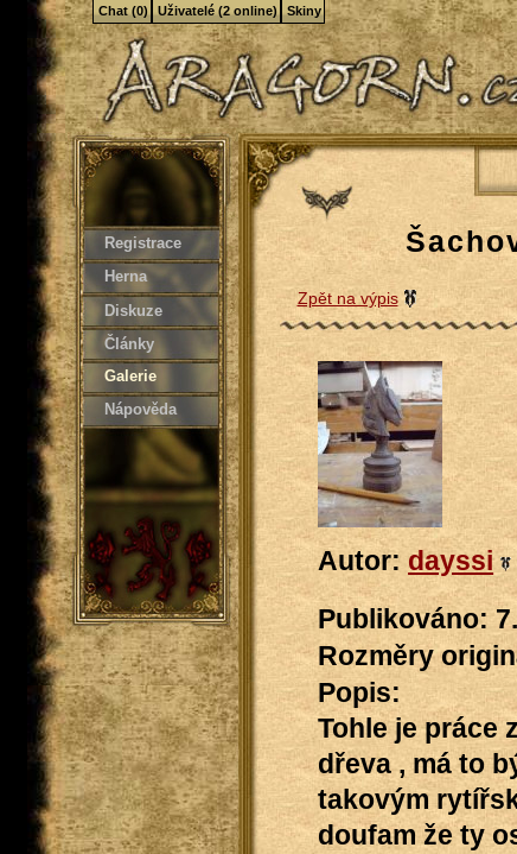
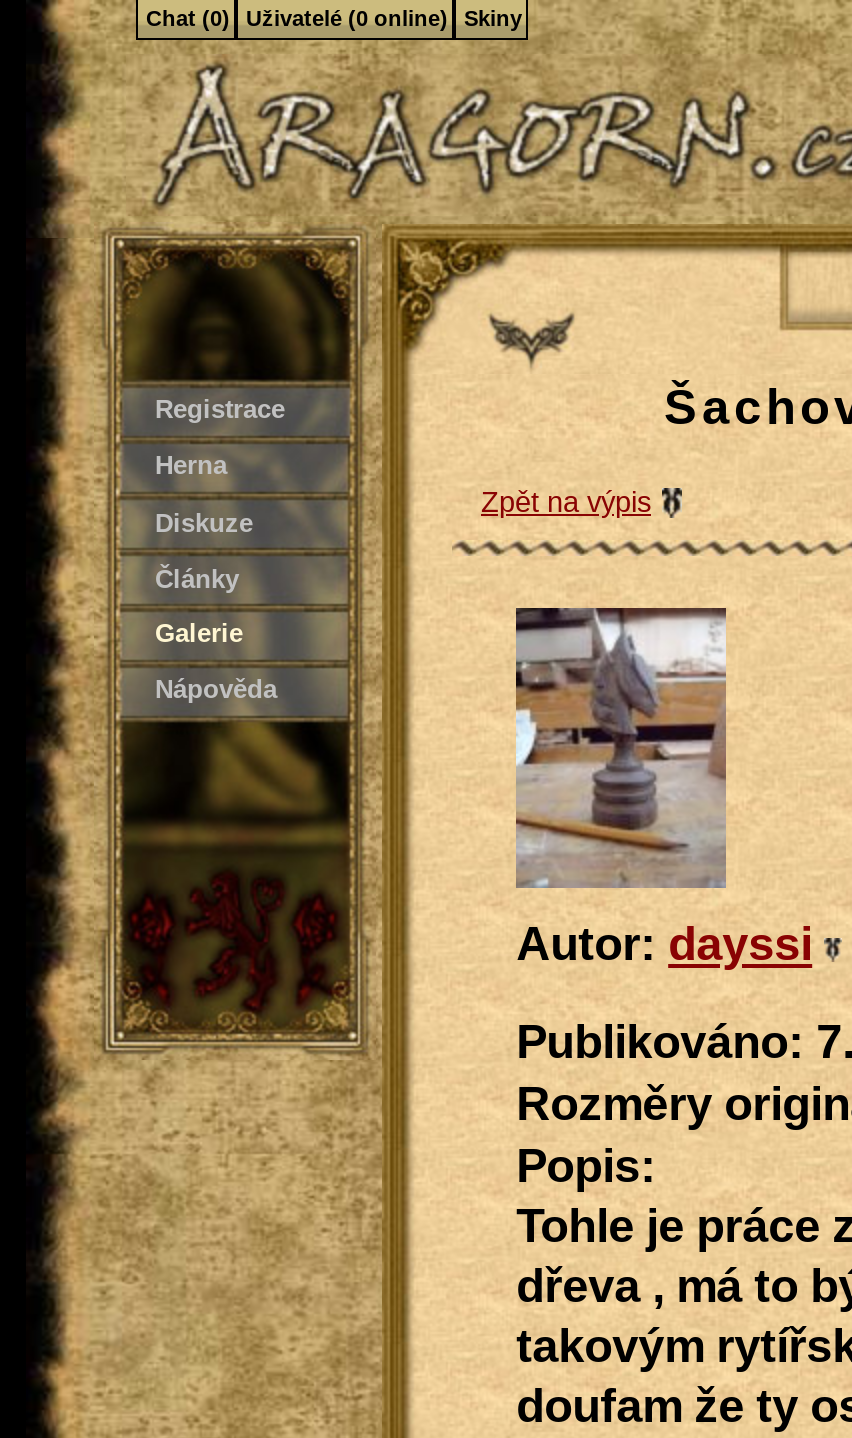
[158,4,277,18] Uživatelé (2 online) -> [246,6,448,30] Uživatelé (0 online)

